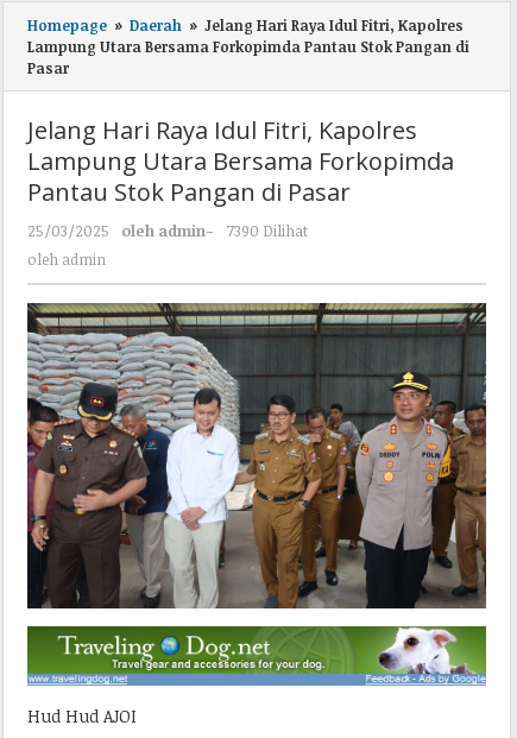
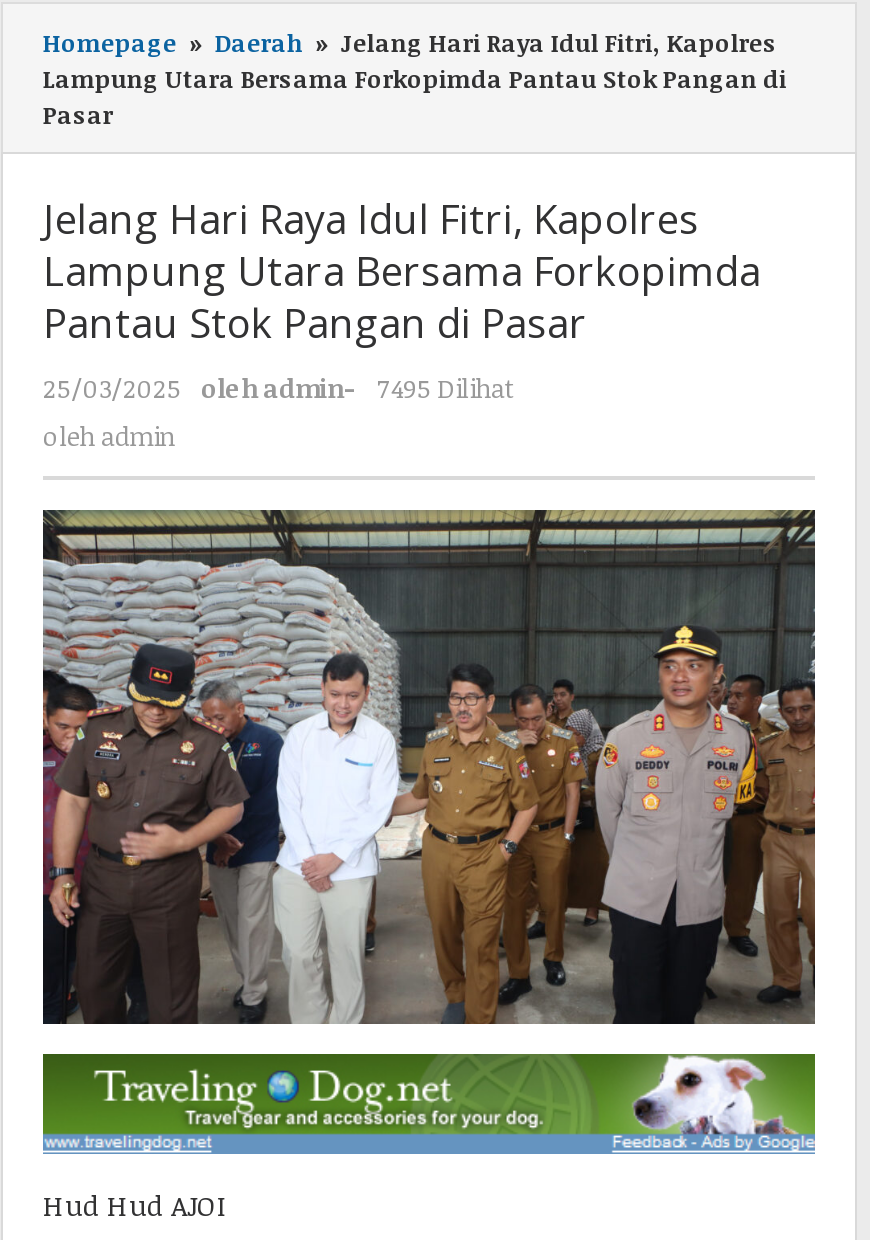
[27,220,308,241] 25/03/2025 olehadmin- 7390 Dilihat -> [43,370,513,406] 25/03/2025 olehadmin- 7495 Dilihat

